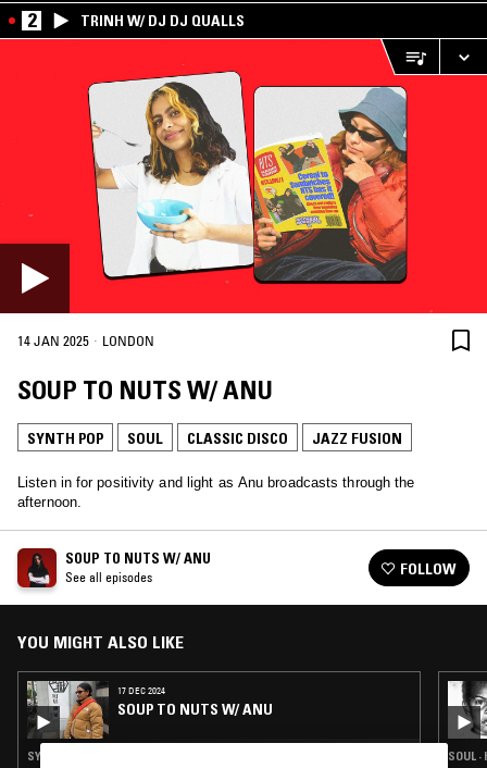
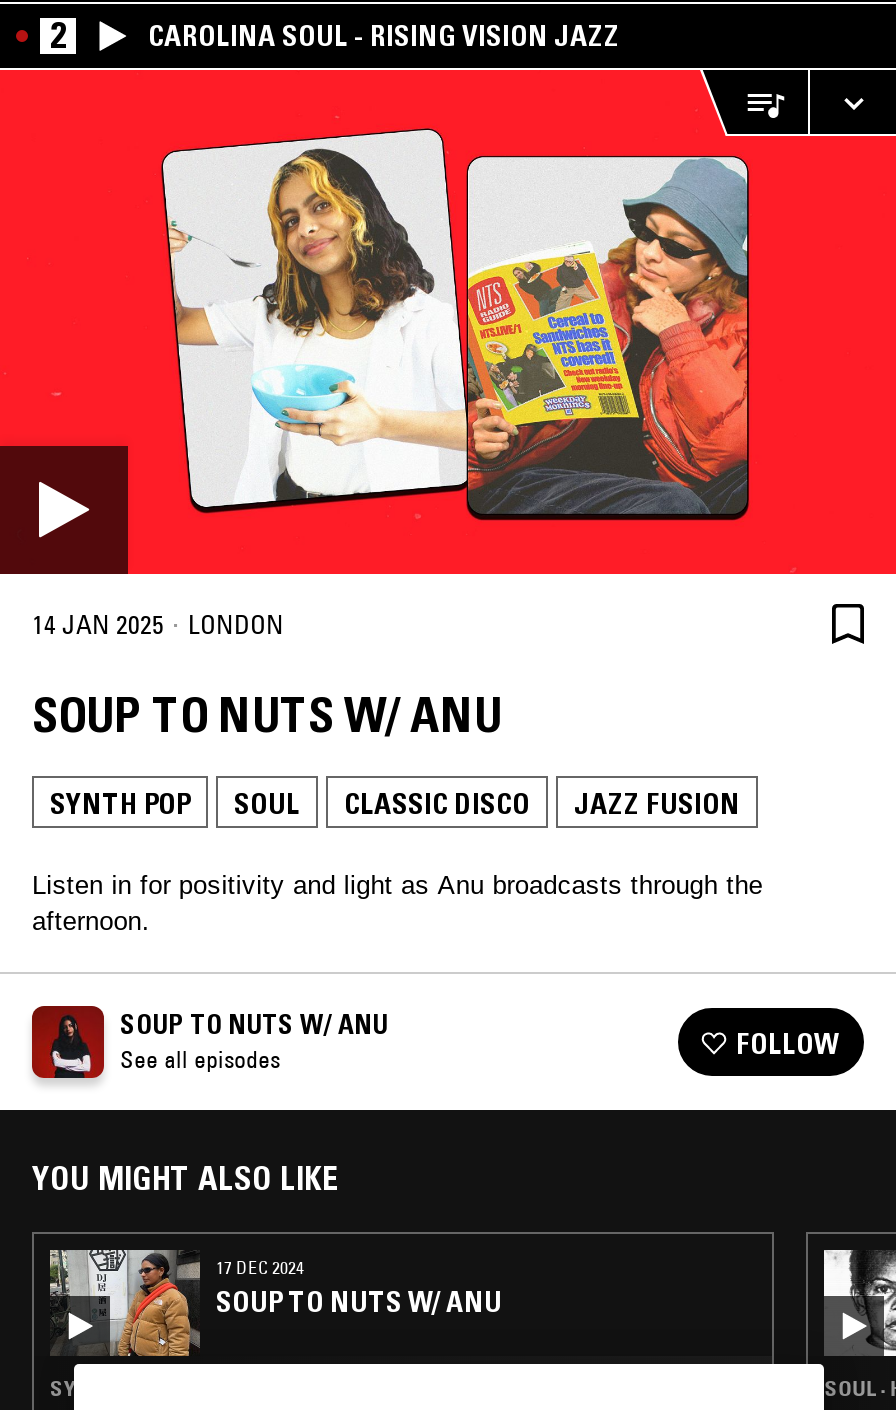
[80,11,245,30] TRINH W/ DJ DJ QUALLS -> [148,18,620,54] CAROLINA SOUL - RISING VISION JAZZ

